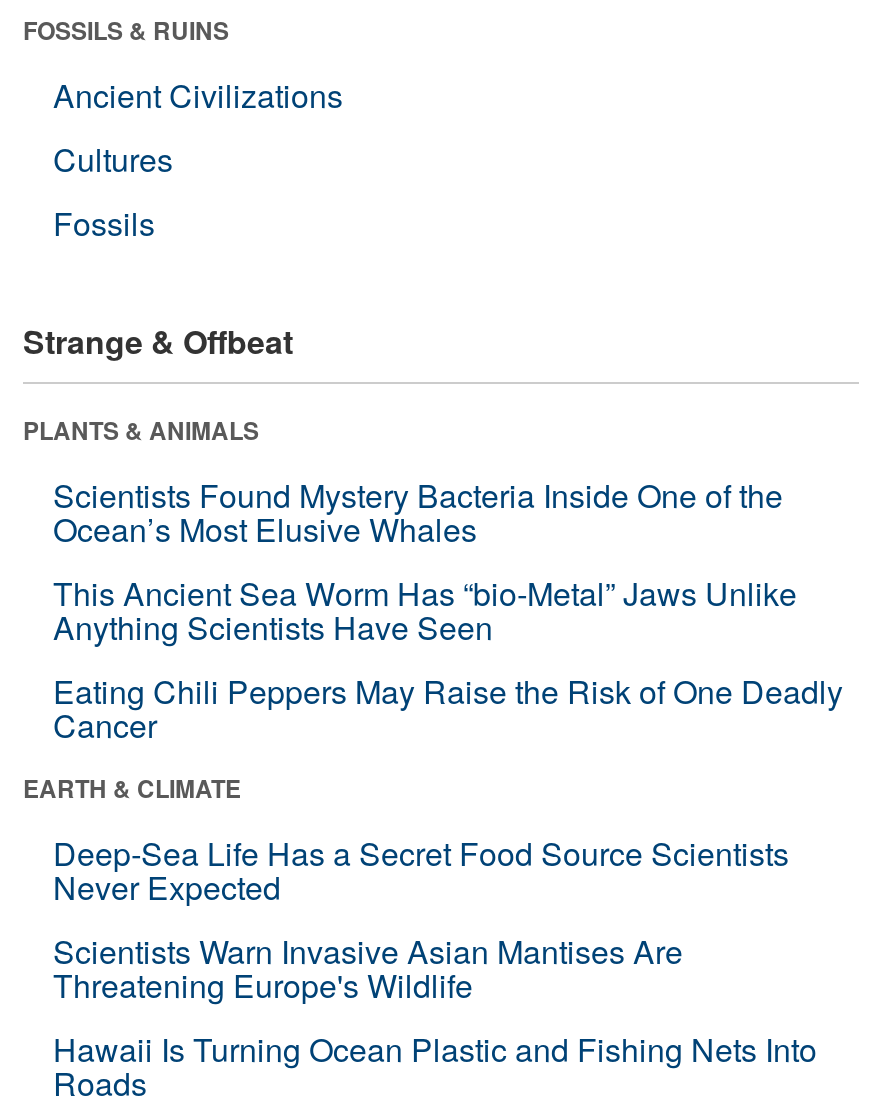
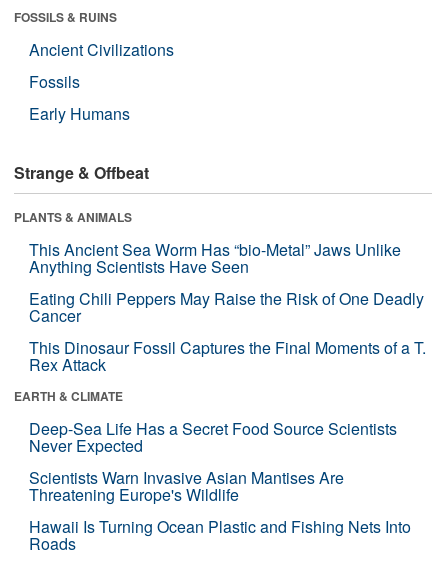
[53,136,173,182] Cultures -> none
moved [53,200,155,246] -> [29,70,80,93]: Fossils
none -> [29,102,130,125] Early Humans
[53,472,783,552] Scientists Found Mystery Bacteria Inside One of the | Ocean’s Most Elusive Whales -> none
moved [53,570,843,748] -> [29,238,424,327]: This Ancient Sea Worm Has “bio-Metal” Jaws Unlike | Anything Scientists Have Seen | Eating Chili Peppers May Raise the Risk of One Deadly | Cancer
none -> [29,336,426,376] This Dinosaur Fossil Captures the Final Moments of a T. | Rex Attack

